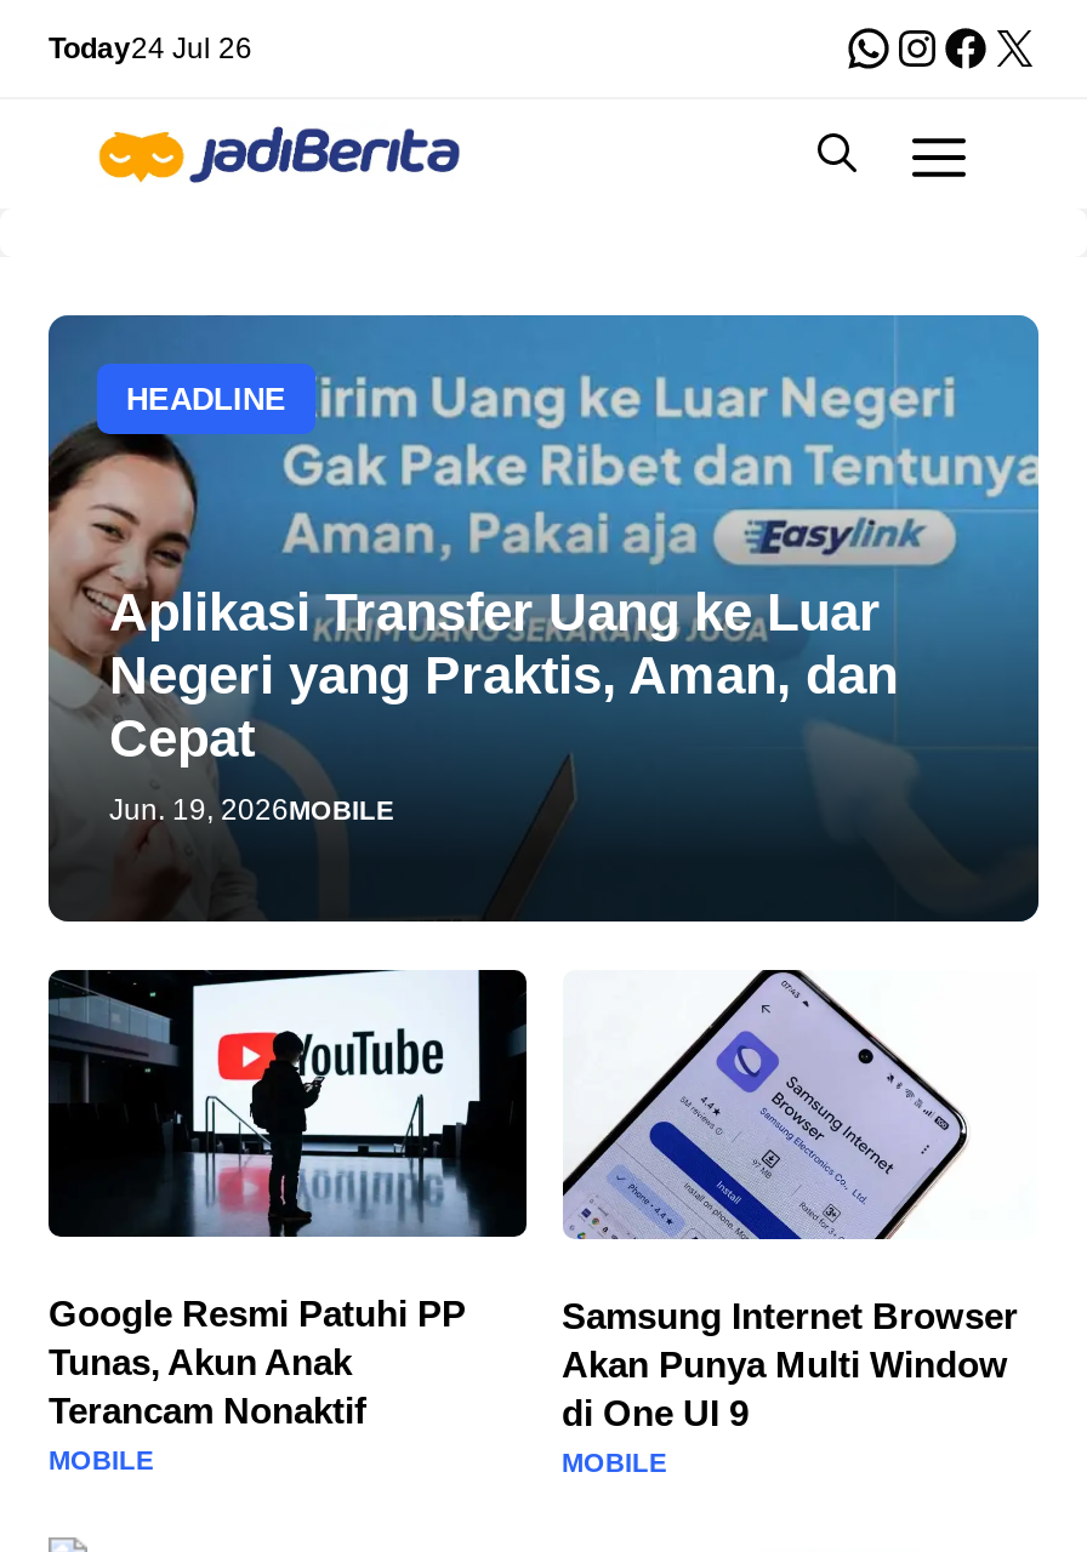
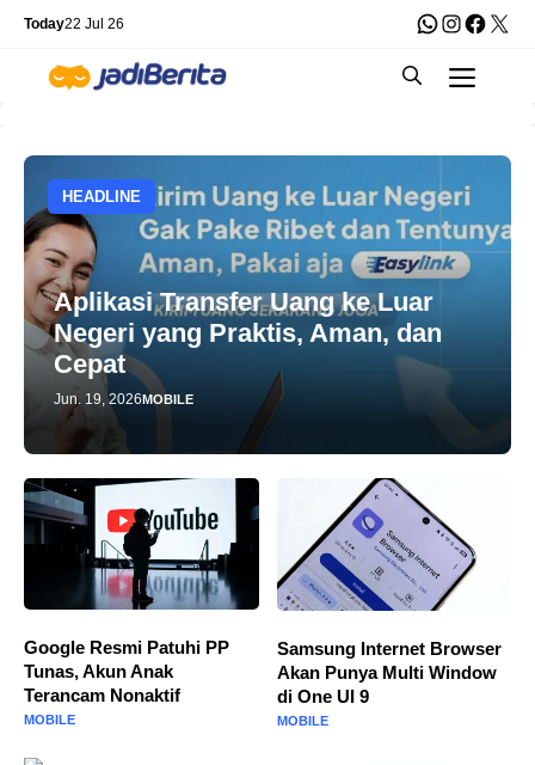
[49,32,252,65] Today24 Jul 26 -> [24,16,124,32] Today22 Jul 26

